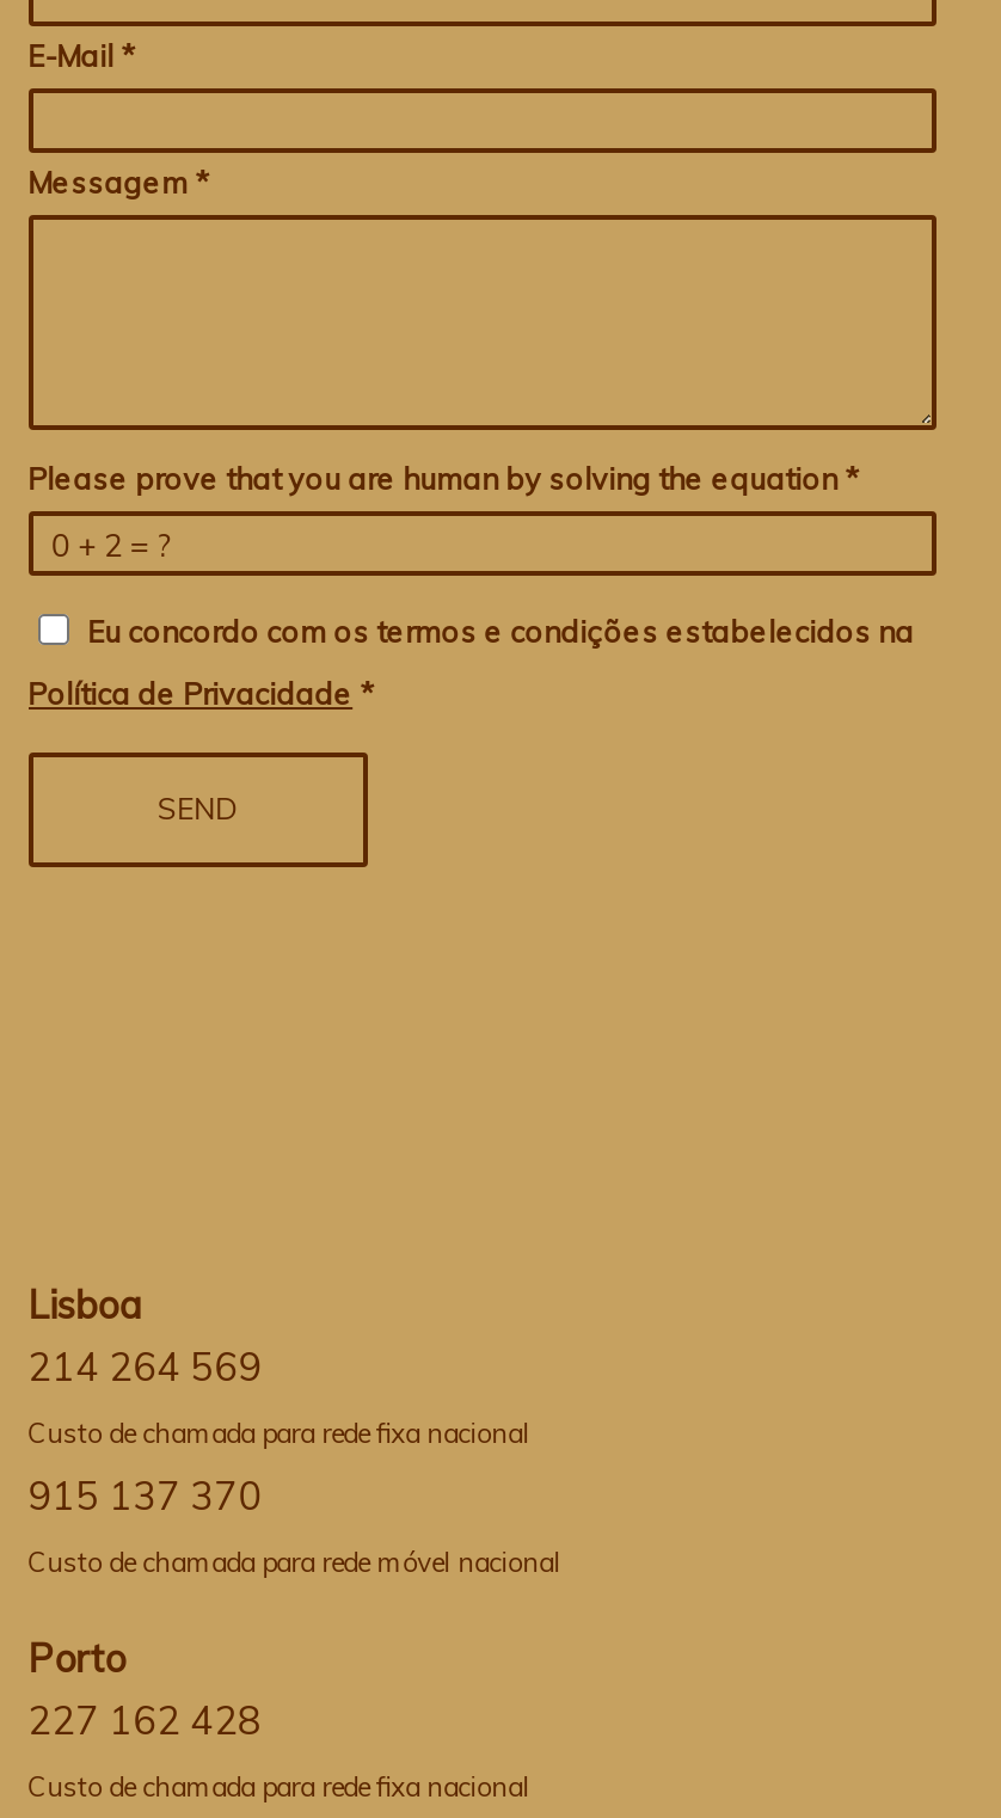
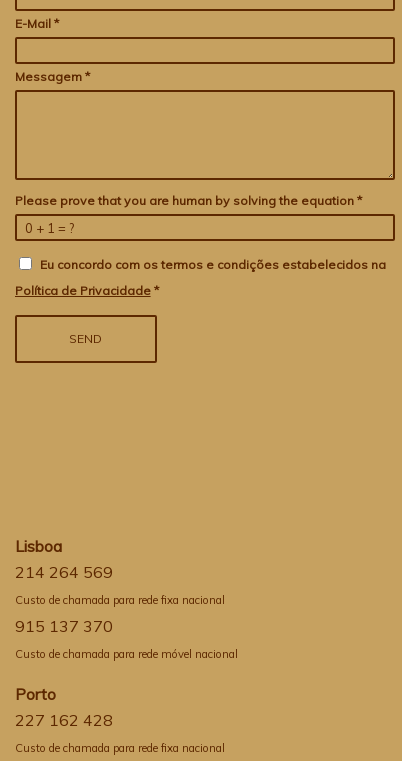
[52,527,169,565] 0 + 2 = ? -> [25,220,74,236] 0 + 1 = ?

